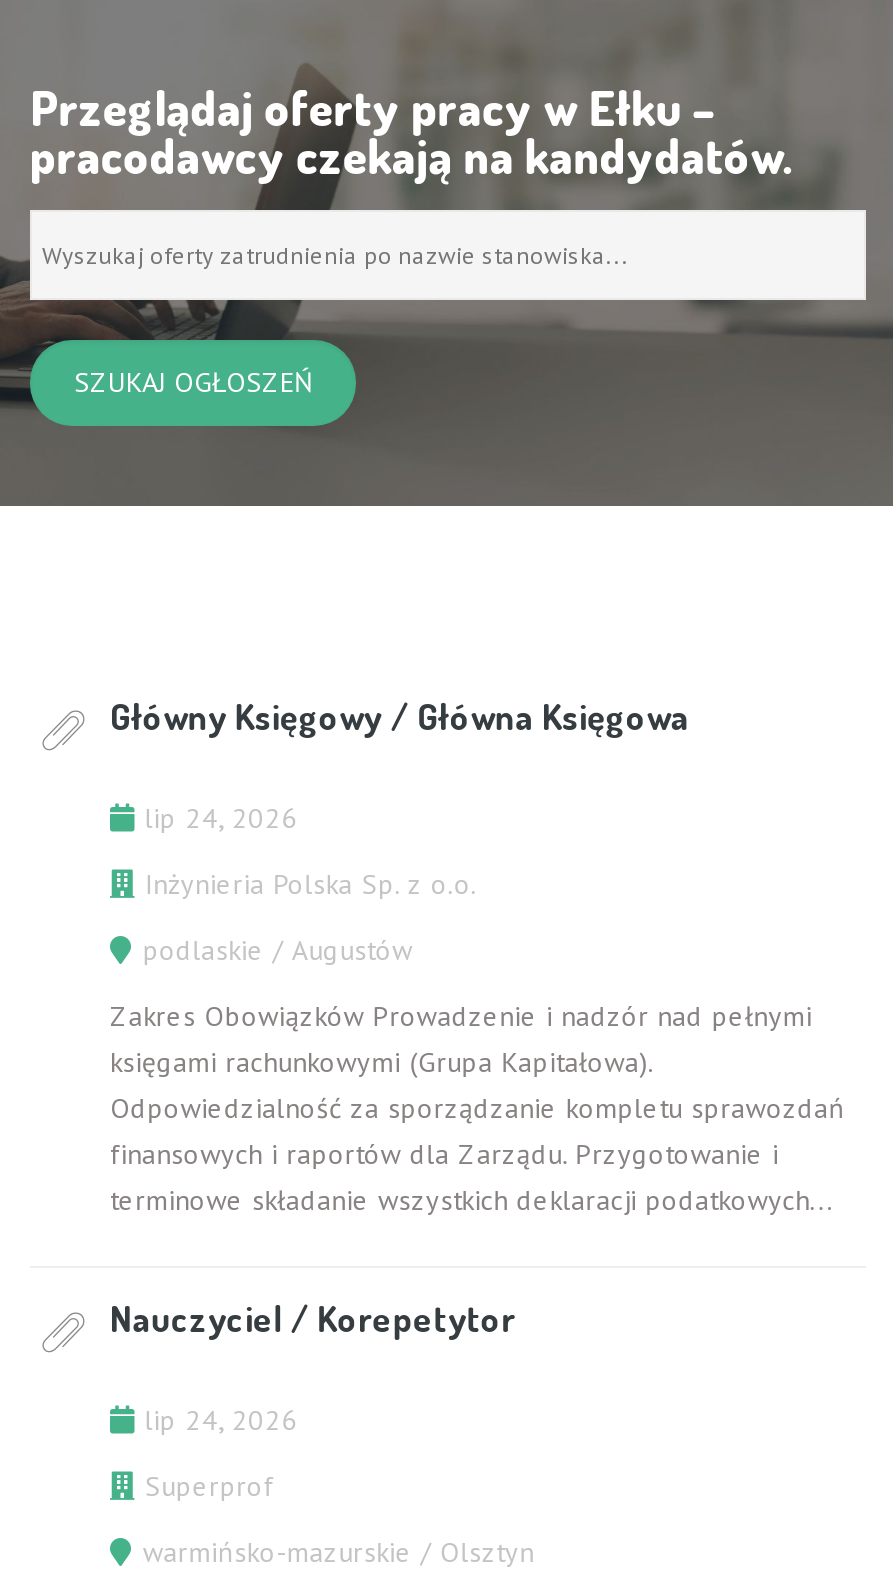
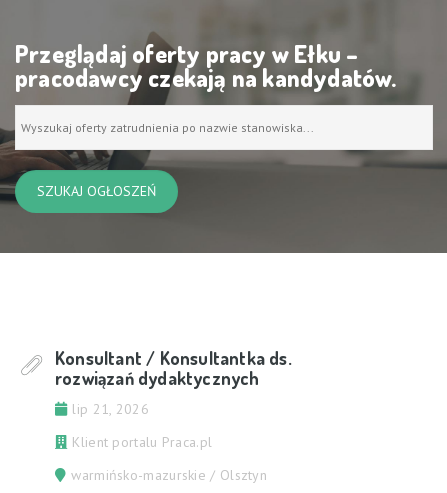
[110,694,845,1504] Główny Księgowy / Główna Księgowa | lip 24, 2026 | Inżynieria Polska Sp. z o.o. | podlaskie / Augustów | Zakres Obowiązków Prowadzenie i nadzór nad pełnymi | księgami rachunkowymi (Grupa Kapitałowa). | Odpowiedzialność za sporządzanie kompletu sprawozdań | finansowych i raportów dla Zarządu. Przygotowanie i | terminowe składanie wszystkich deklaracji podatkowych... | Nauczyciel / Korepetytor | lip 24, 2026 | Superprof -> [55,347,292,451] Konsultant / Konsultantka ds. | rozwiązań dydaktycznych | lip 21, 2026 | Klient portalu Praca.pl

